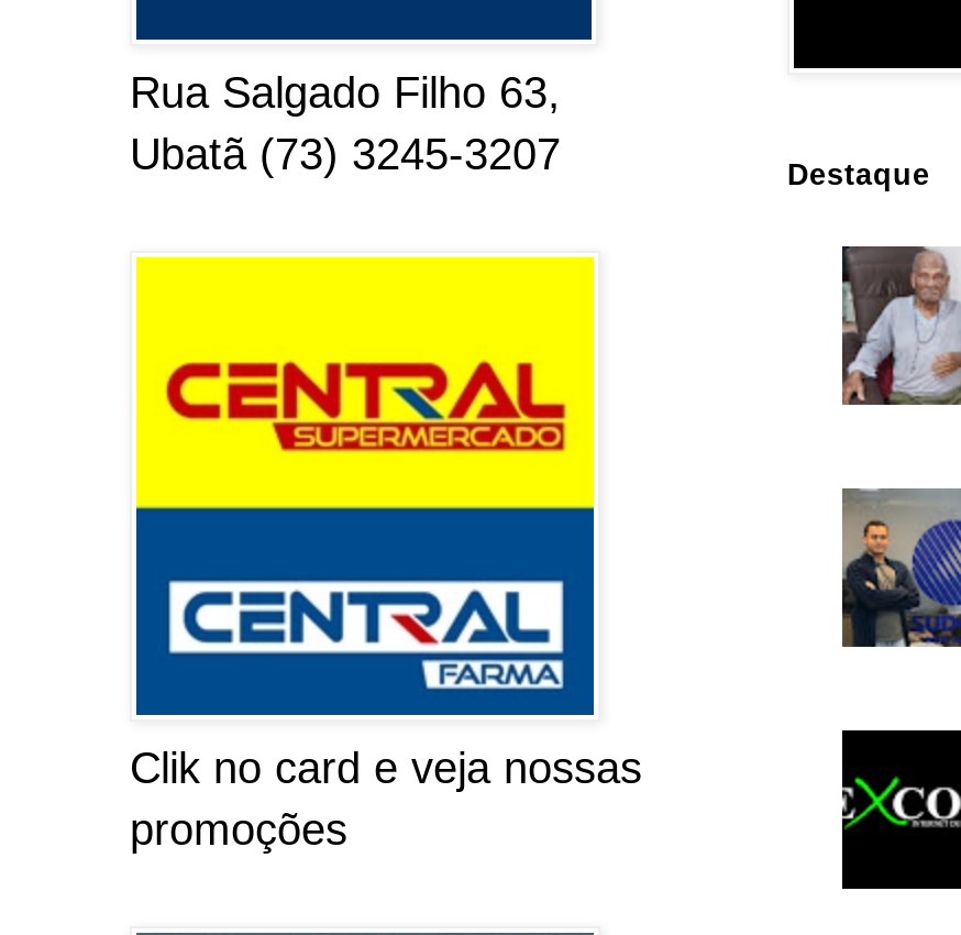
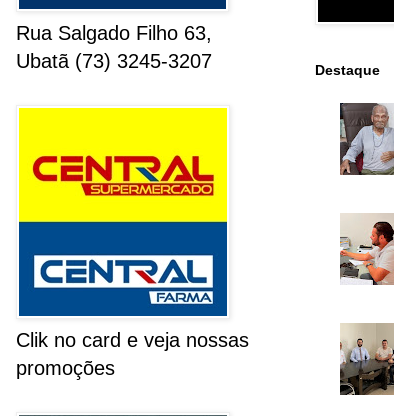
[840,488,954,649] [image] -> [340,214,391,285] [image]
[840,728,954,891] [image] -> [339,323,391,396] [image]

